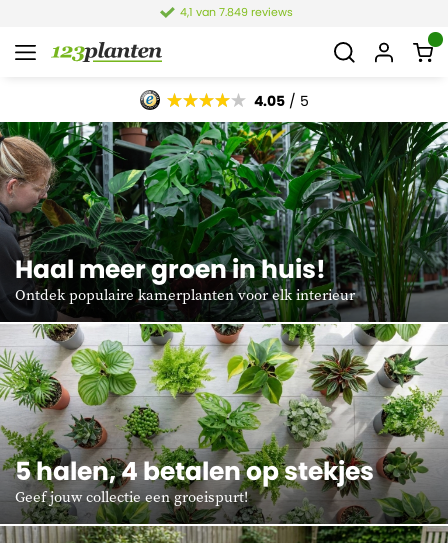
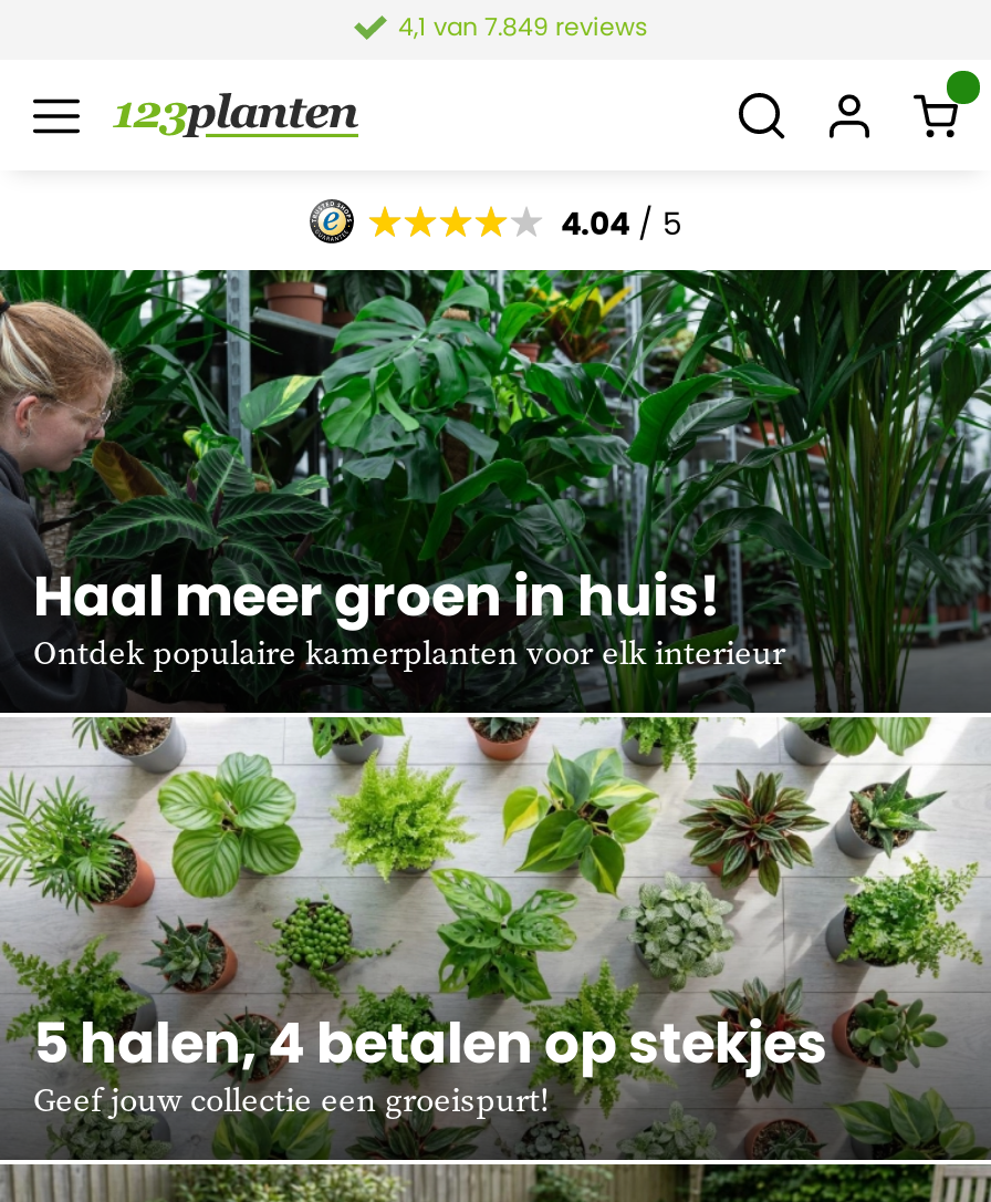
[253,90,308,110] 4.05 / 5 -> [561,200,682,245] 4.04 / 5

